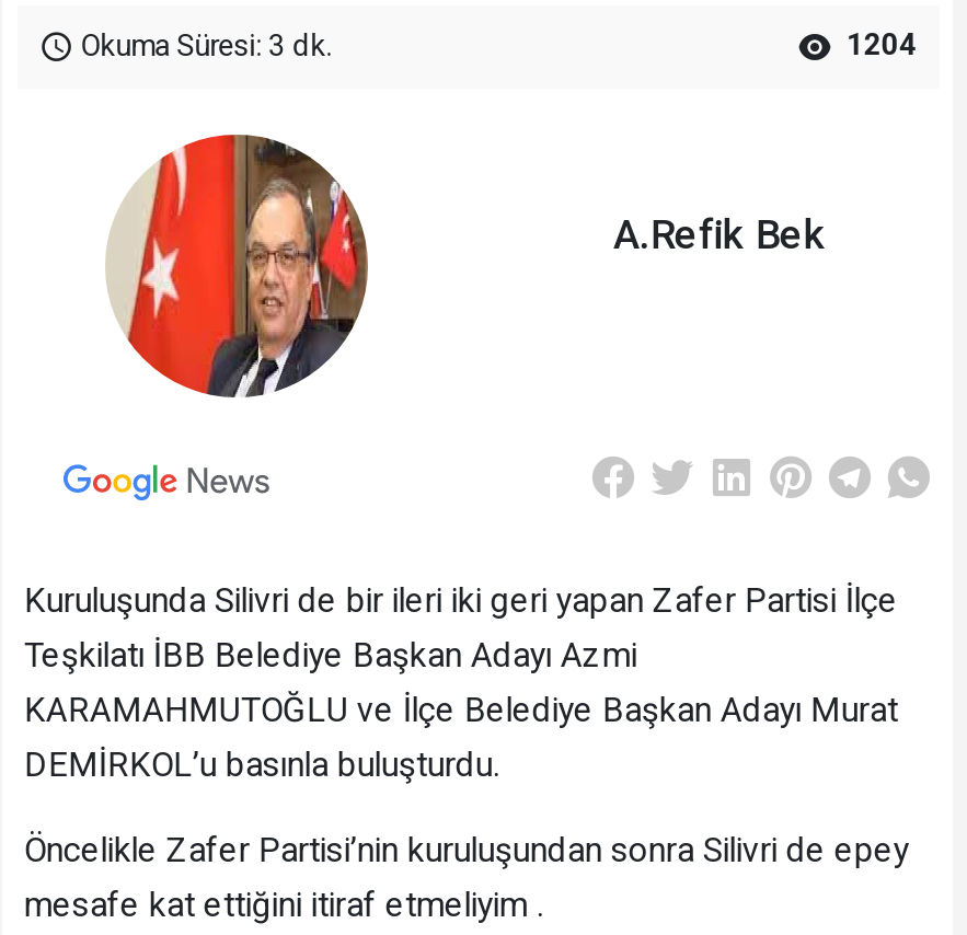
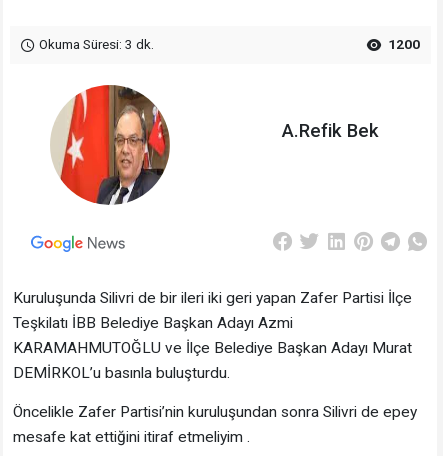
[846,26,916,62] 1204 -> [388,36,420,52] 1200

